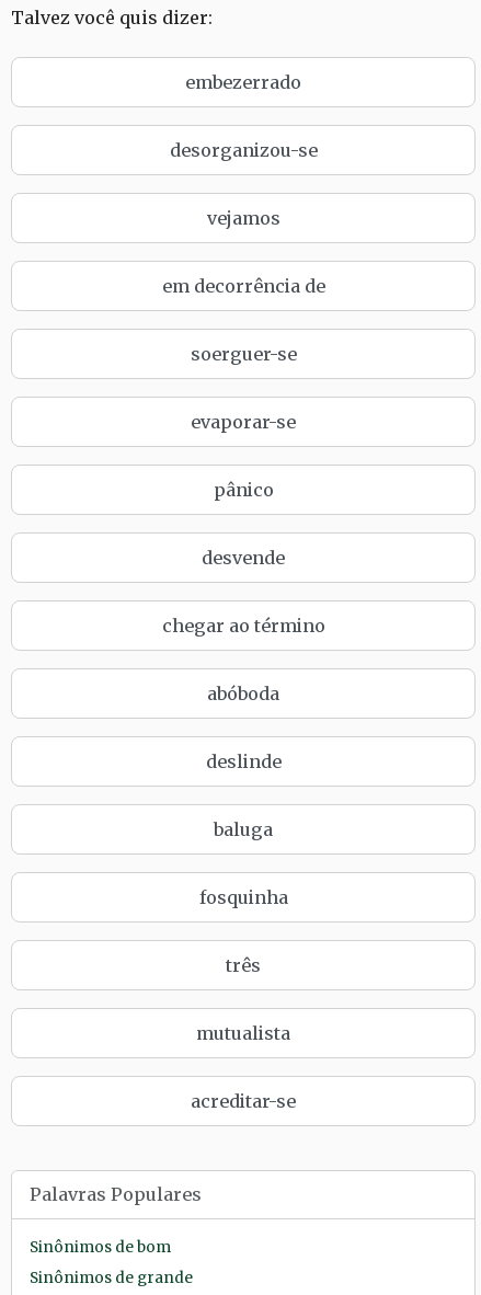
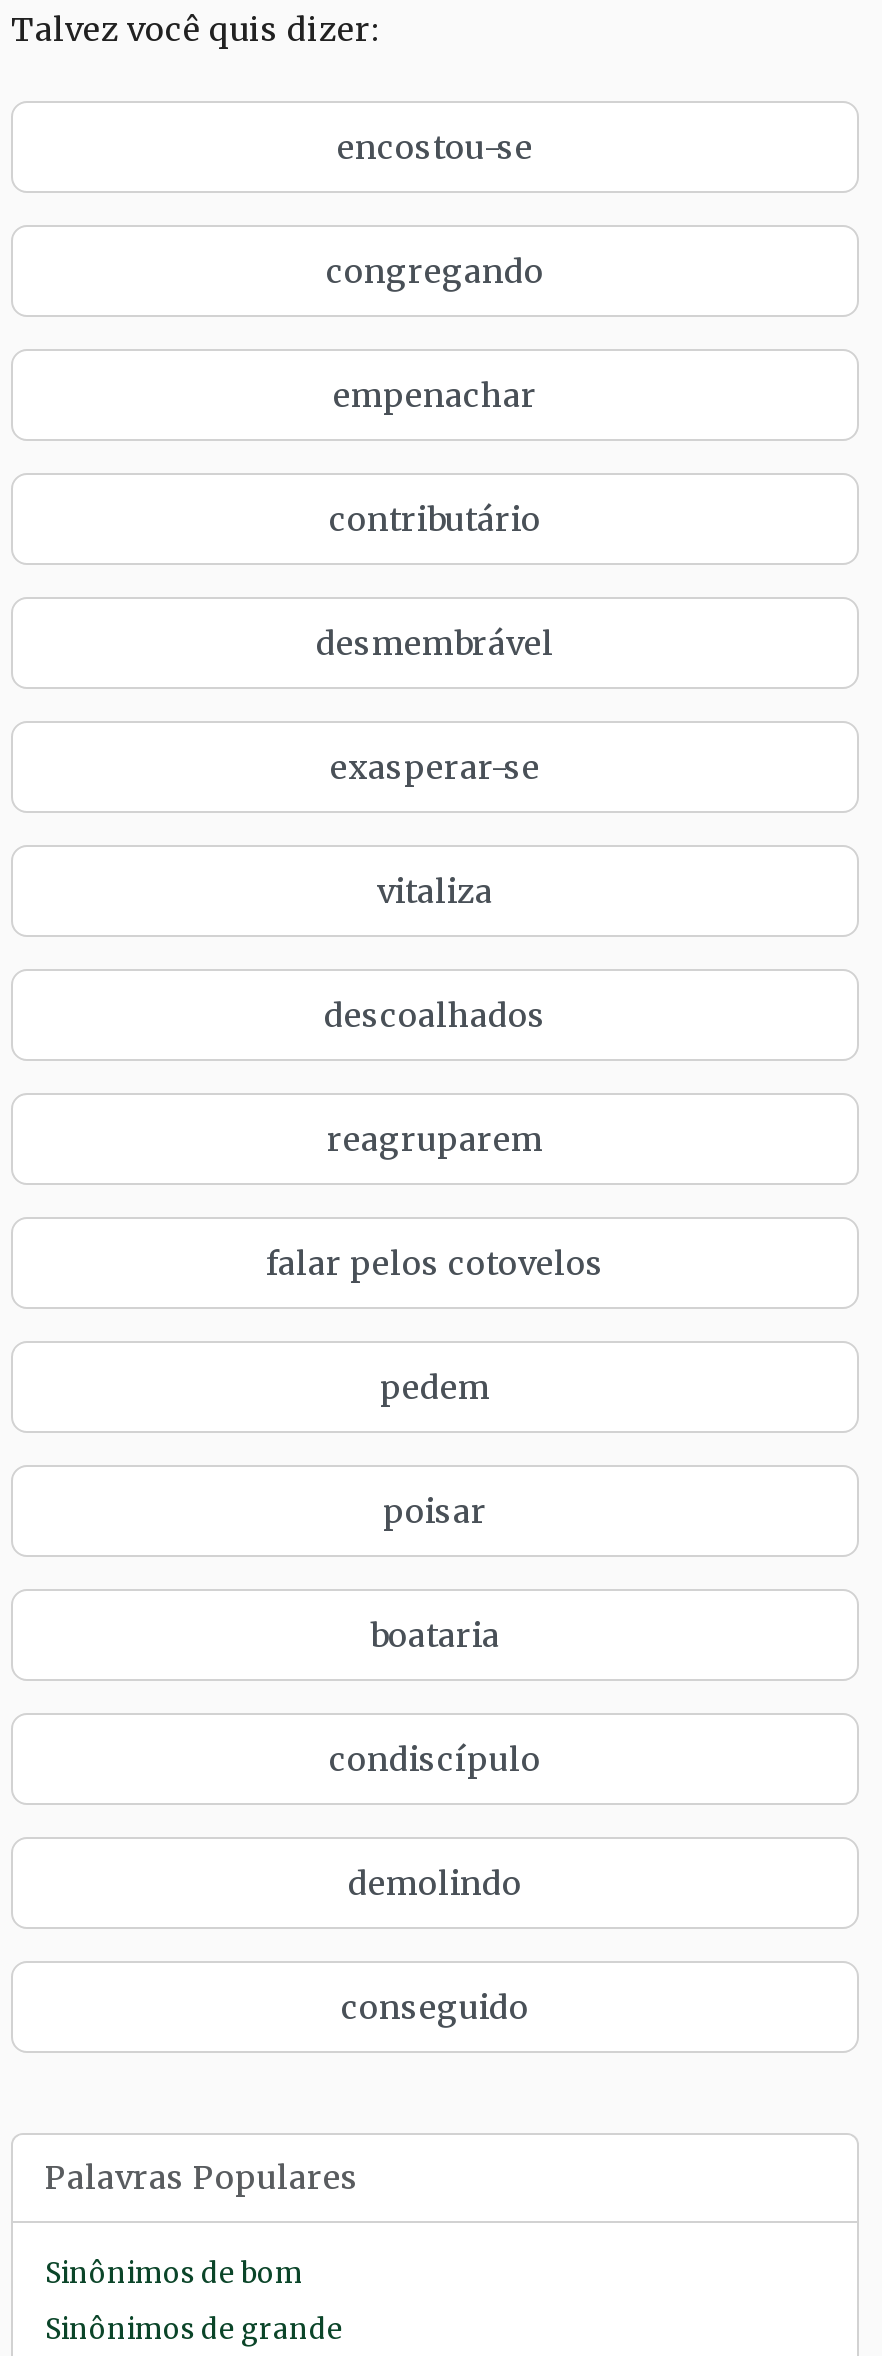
[185,71,301,93] embezerrado -> [337,127,533,167] encostou-se
[169,139,317,161] desorganizou-se -> [326,251,544,291] congregando
[207,207,280,229] vejamos -> [333,375,537,415] empenachar
[162,275,325,297] em decorrência de -> [329,499,541,539] contributário
[190,343,296,365] soerguer-se -> [316,623,554,663] desmembrável
[191,411,296,433] evaporar-se -> [330,747,540,787] exasperar-se
[213,479,273,501] pânico -> [377,871,493,911] vitaliza
[202,547,285,569] desvende -> [324,995,546,1035] descoalhados
[162,615,325,637] chegar ao término -> [327,1119,543,1159] reagruparem
[207,683,279,704] abóboda -> [266,1243,604,1283] falar pelos cotovelos
[205,750,281,772] deslinde -> [380,1367,490,1407] pedem
[214,818,273,840] baluga -> [383,1491,487,1531] poisar
[199,886,288,908] fosquinha -> [370,1615,500,1655] boataria
[226,954,261,976] três -> [329,1739,541,1779] condiscípulo
[196,1022,290,1044] mutualista -> [348,1863,522,1903] demolindo
[191,1090,296,1112] acreditar-se -> [341,1987,529,2027] conseguido

